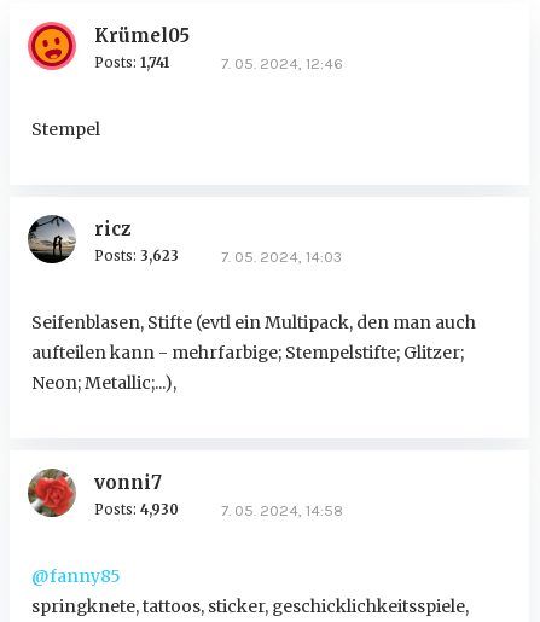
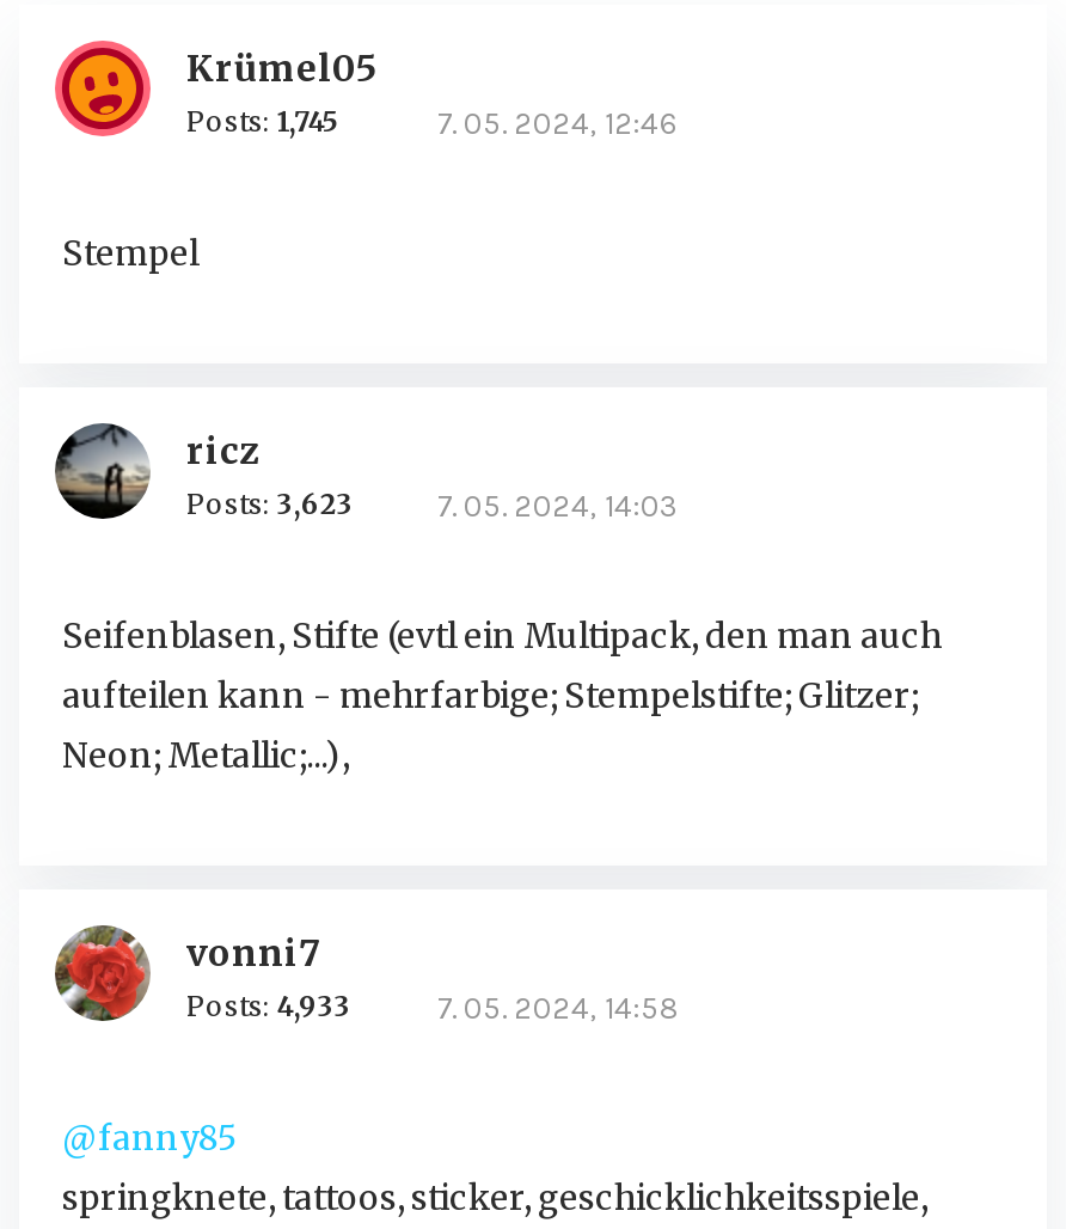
[94,54,169,71] Posts: 1,741 -> [186,104,337,138] Posts: 1,745
[94,501,179,518] Posts: 4,930 -> [186,989,351,1023] Posts: 4,933

